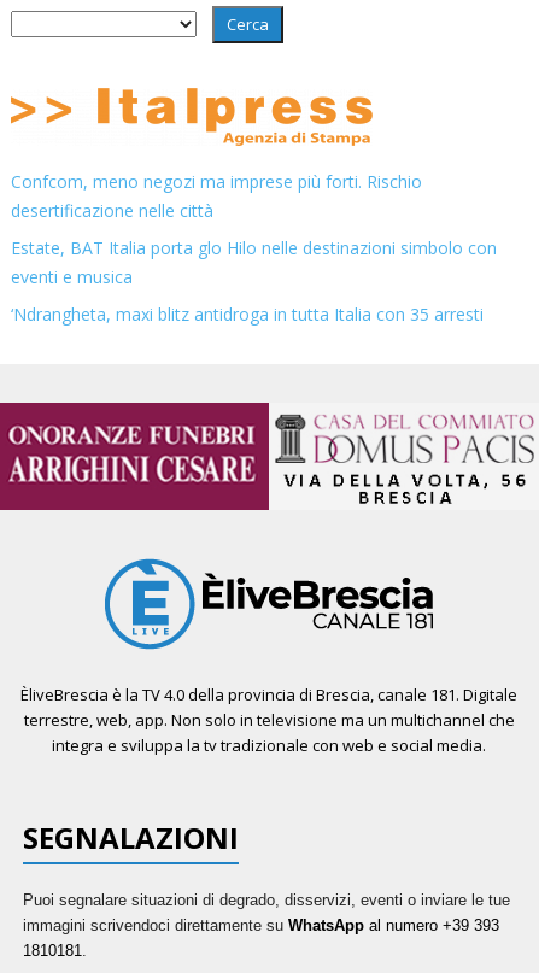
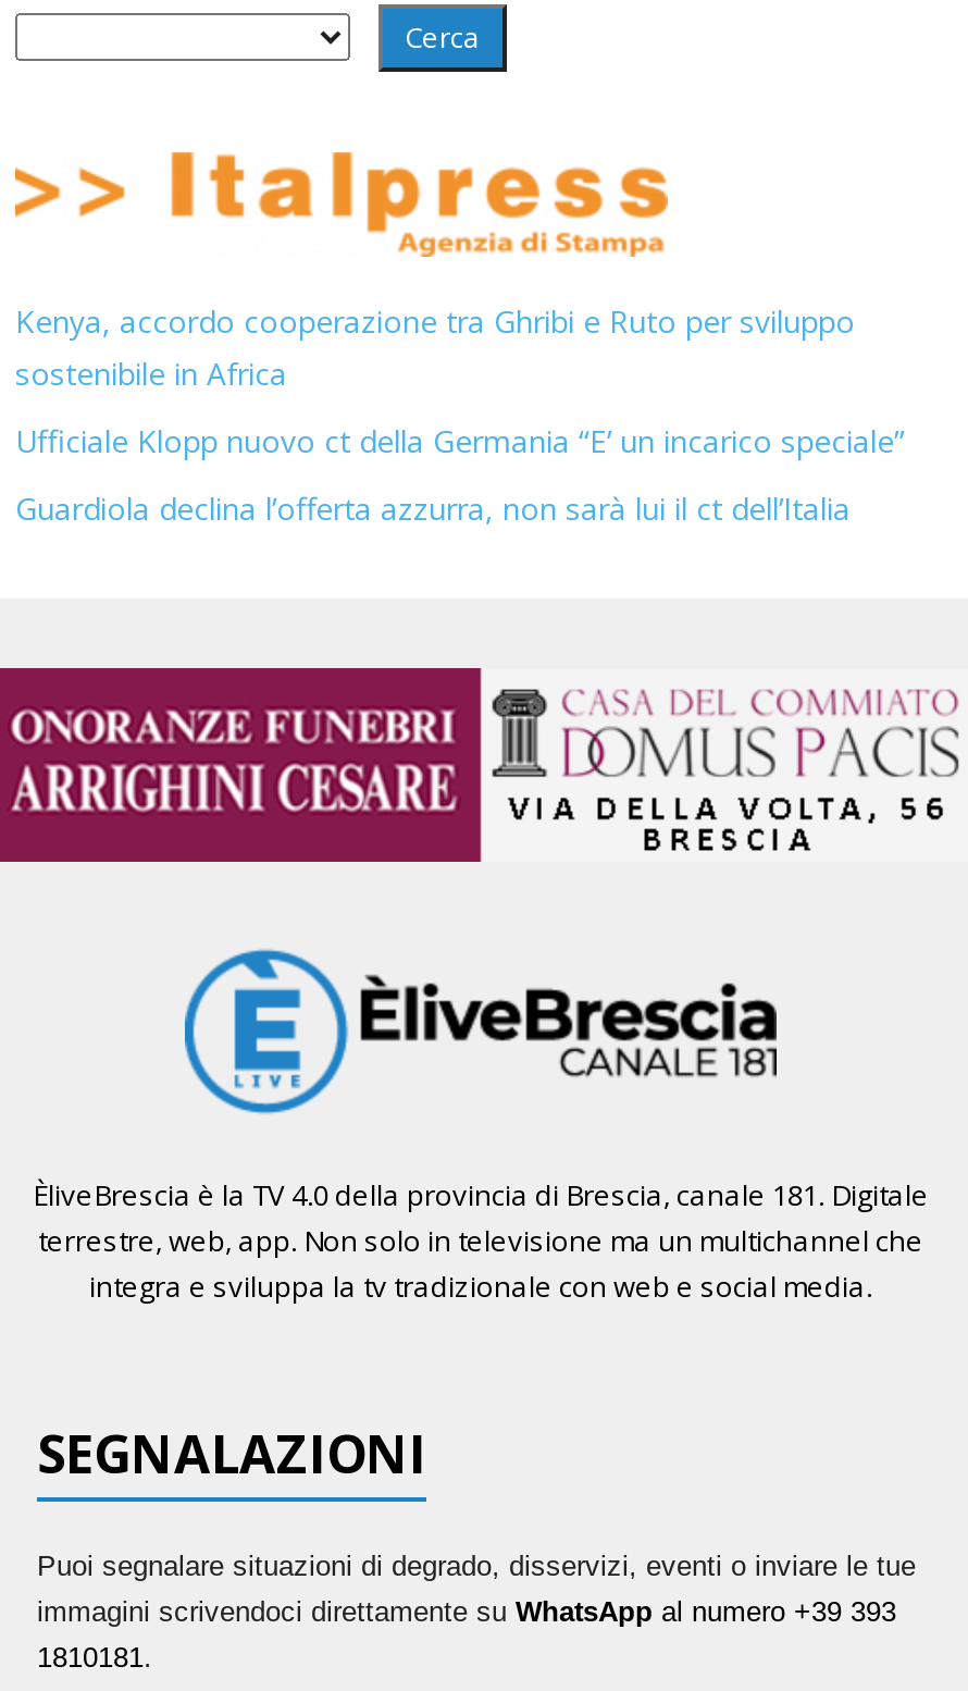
[11,170,422,222] Confcom, meno negozi ma imprese più forti. Rischio | desertificazione nelle città -> [15,300,855,393] Kenya, accordo cooperazione tra Ghribi e Ruto per sviluppo | sostenibile in Africa
[11,236,497,288] Estate, BAT Italia porta glo Hilo nelle destinazioni simbolo con | eventi e musica -> [15,420,905,461] Ufficiale Klopp nuovo ct della Germania “E’ un incarico speciale”
[11,302,484,325] ‘Ndrangheta, maxi blitz antidroga in tutta Italia con 35 arresti -> [15,487,851,528] Guardiola declina l’offerta azzurra, non sarà lui il ct dell’Italia

